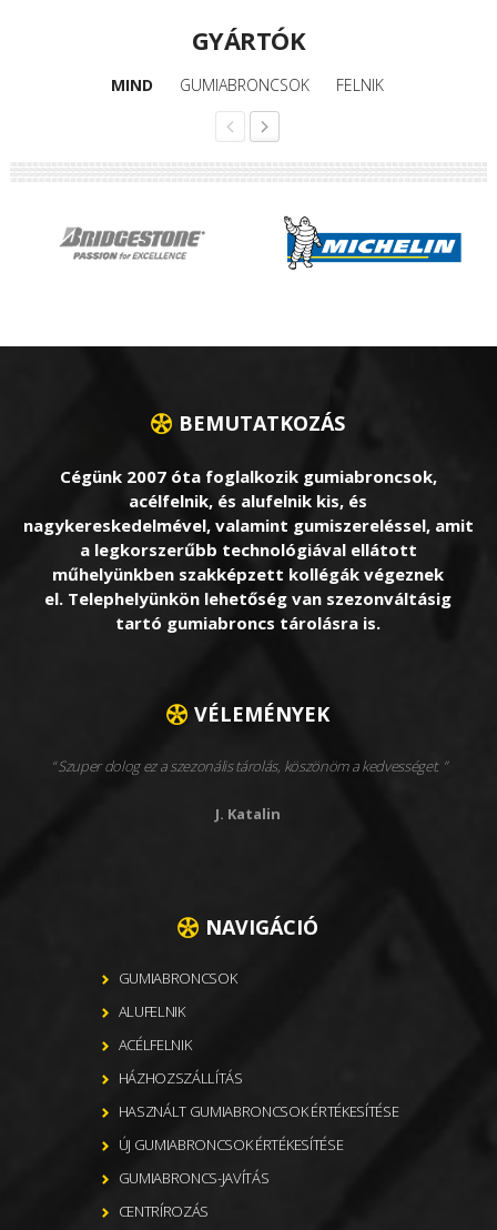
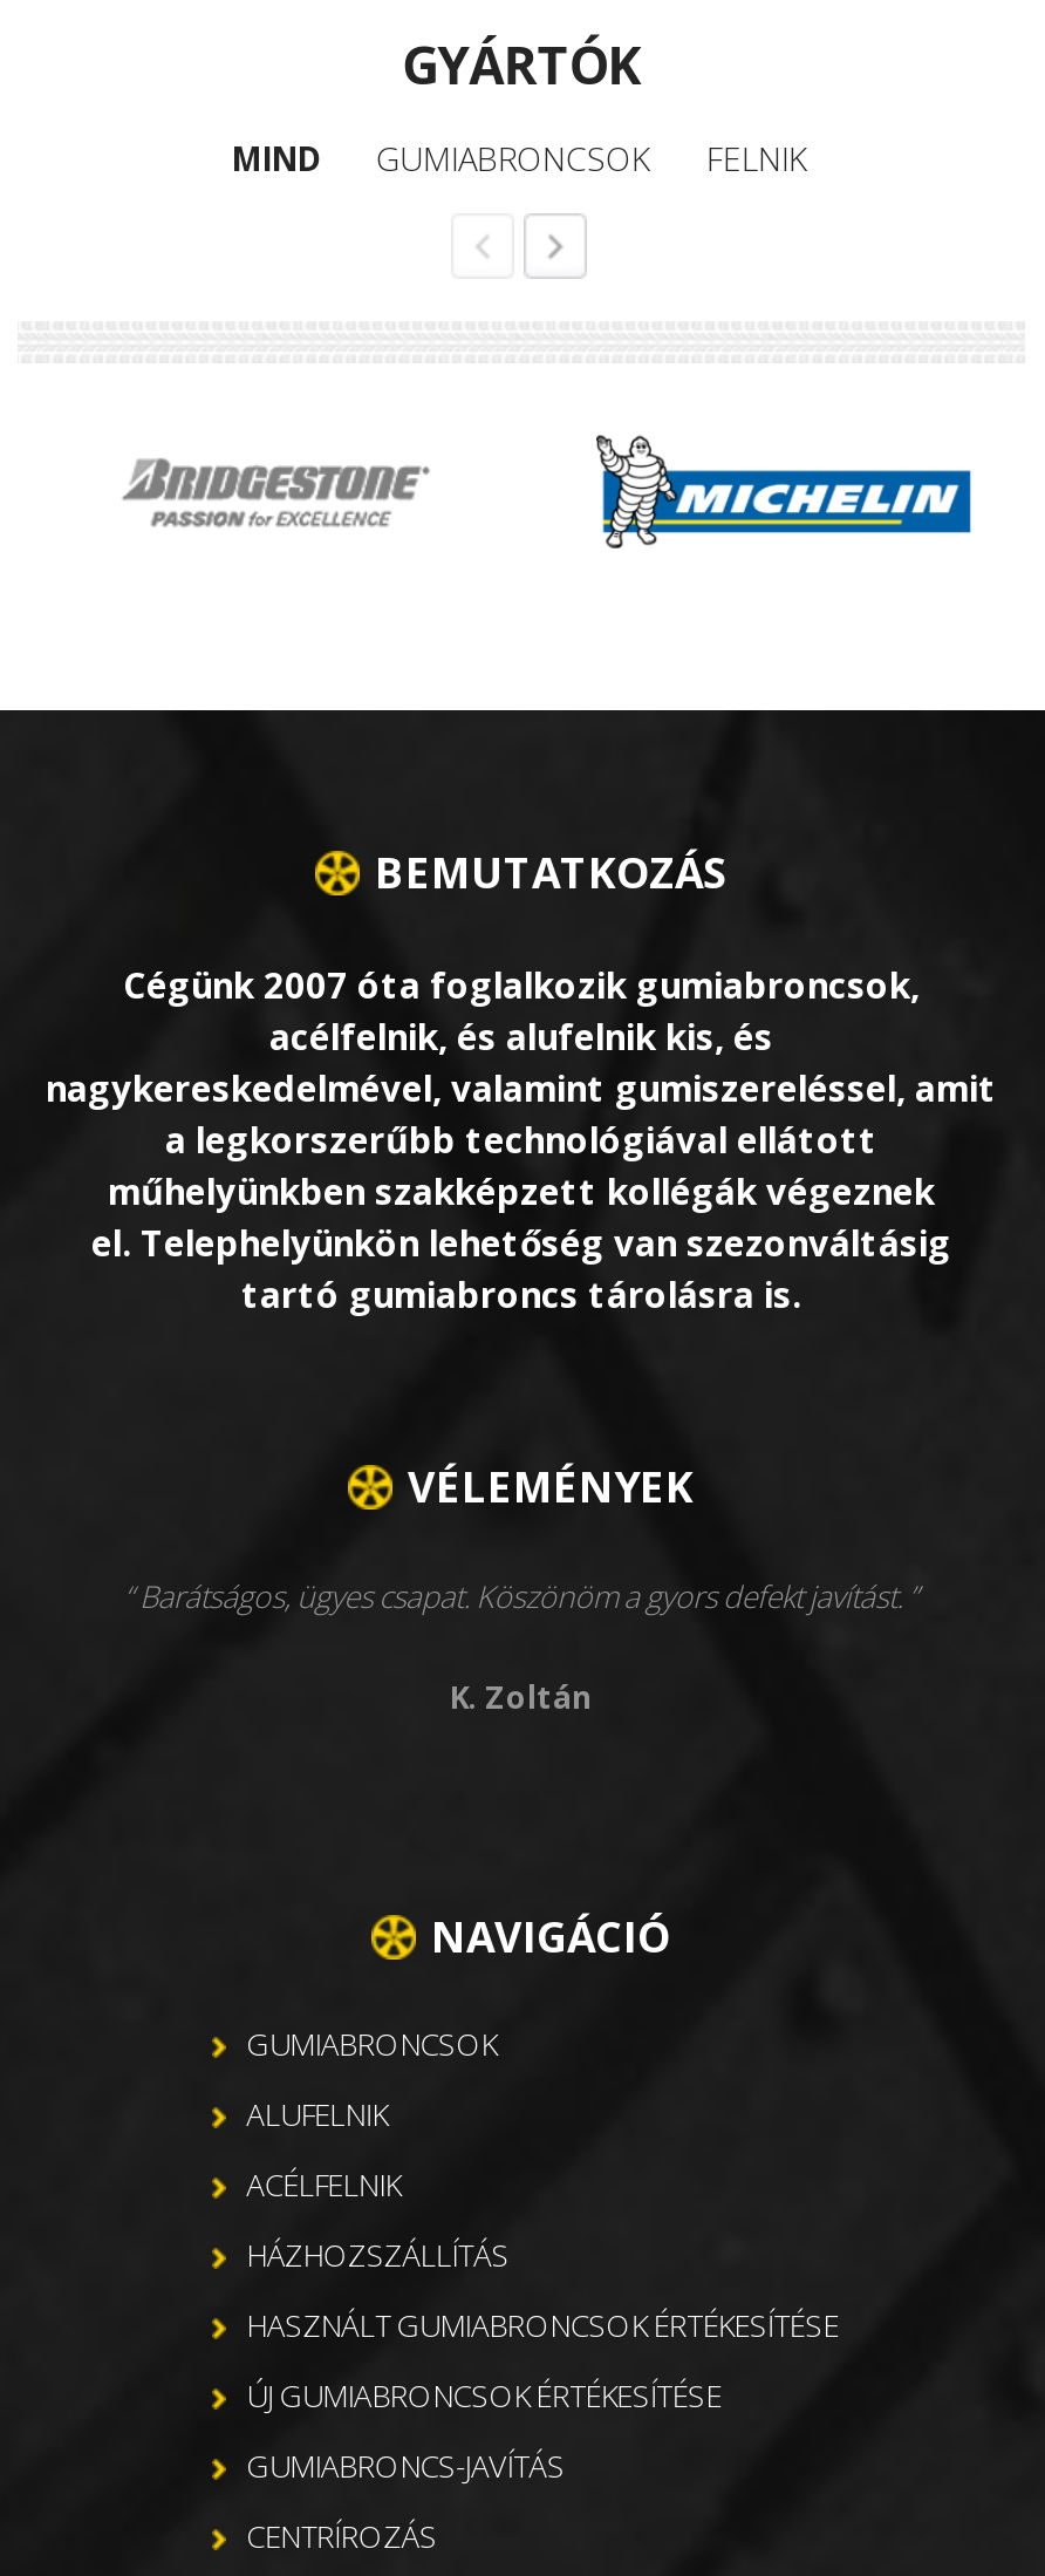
[55,756,442,776] Szuper dolog ez a szezonális tárolás, köszönöm a kedvességet. -> [133,1575,909,1617] Barátságos, ügyes csapat. Köszönöm a gyors defekt javítást.
[216,804,281,824] J. Katalin -> [450,1676,593,1718] K. Zoltán

